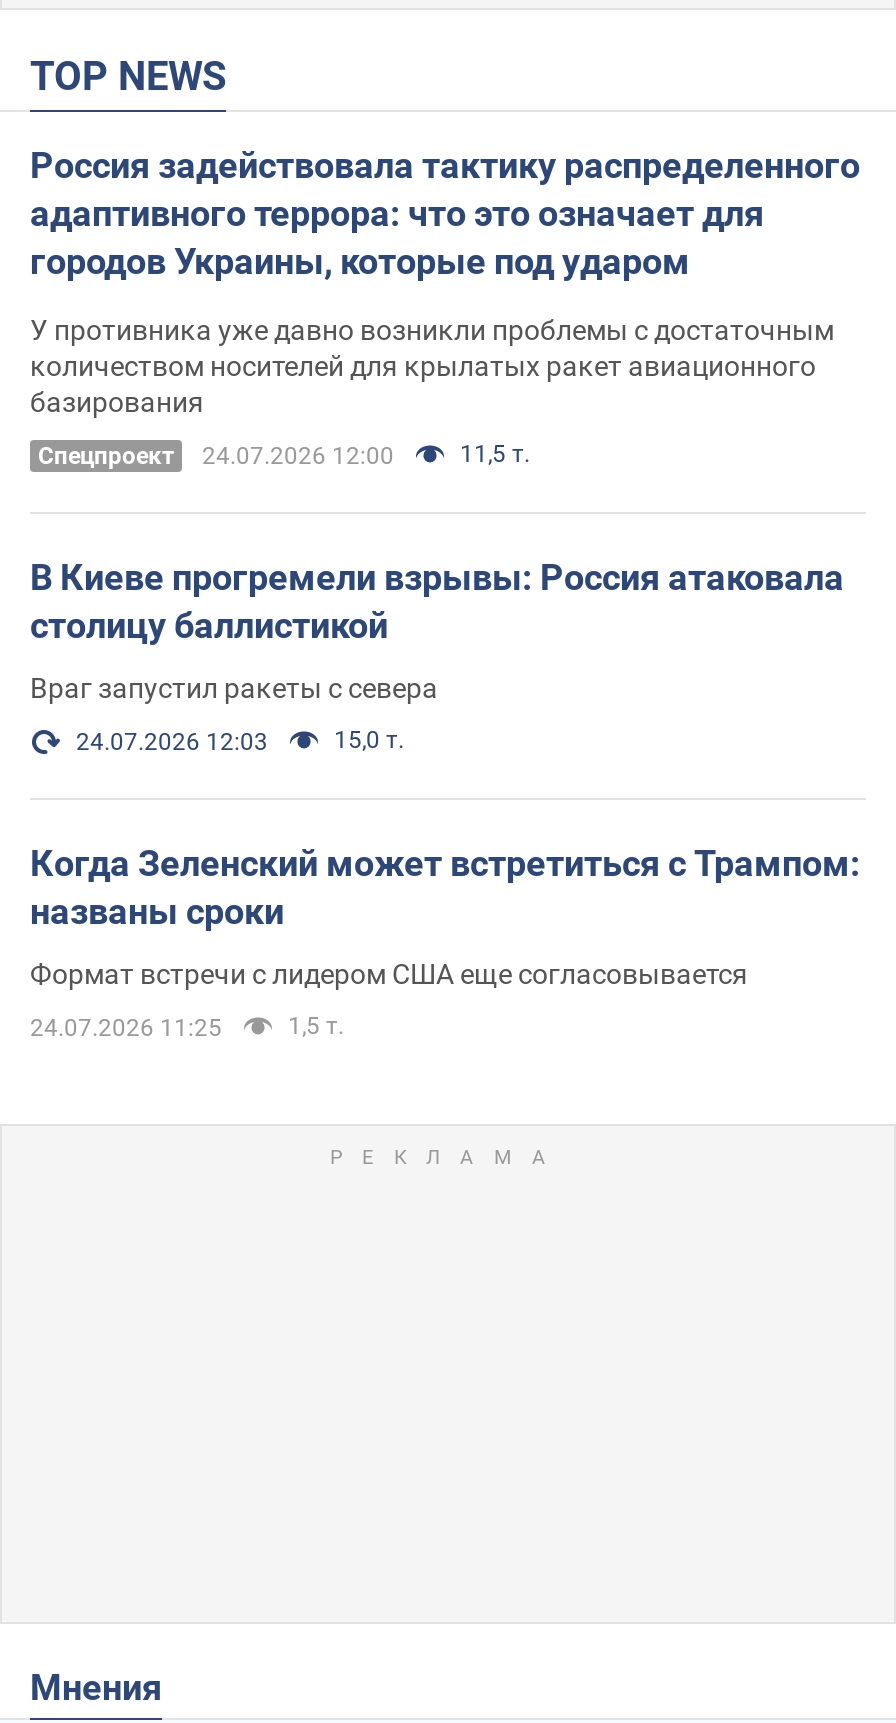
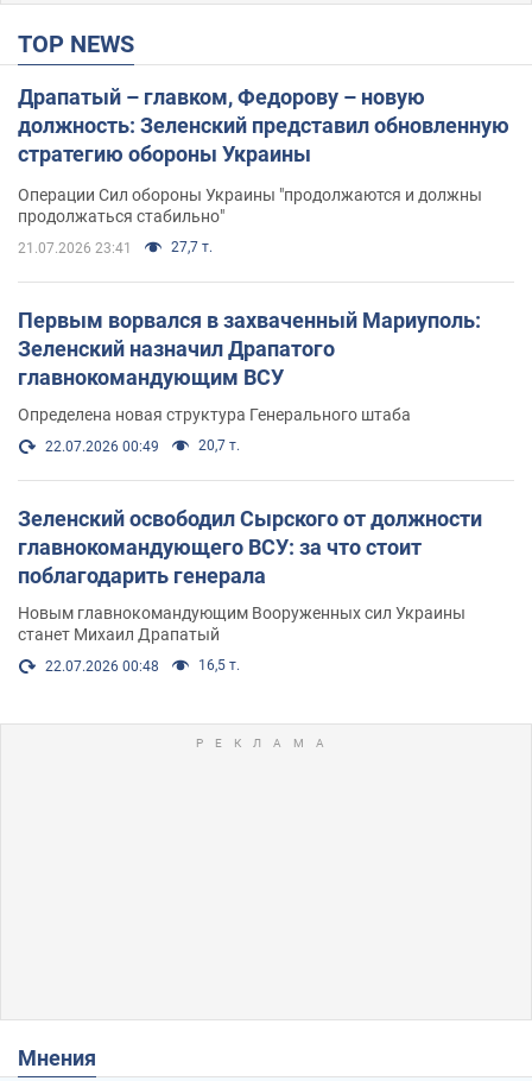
[30,143,860,281] Россия задействовала тактику распределенного | адаптивного террора: что это означает для | городов Украины, которые под ударом -> [18,84,509,166] Драпатый – главком, Федорову – новую | должность: Зеленский представил обновленную | стратегию обороны Украины
[30,313,834,417] У противника уже давно возникли проблемы с достаточным | количеством носителей для крылатых ракет авиационного | базирования -> [18,185,482,225] Операции Сил обороны Украины "продолжаются и должны | продолжаться стабильно"
[38,439,530,469] Спецпроект | 24.07.2026 12:00 | 11,5 т. -> [18,238,213,256] 21.07.2026 23:41 | 27,7 т.
[30,555,844,645] В Киеве прогремели взрывы: Россия атаковала | столицу баллистикой -> [18,307,481,389] Первым ворвался в захваченный Мариуполь: | Зеленский назначил Драпатого | главнокомандующим ВСУ
[30,671,438,703] Враг запустил ракеты с севера -> [18,405,411,424] Определена новая структура Генерального штаба
[76,725,404,755] 24.07.2026 12:03 | 15,0 т. -> [45,437,240,455] 22.07.2026 00:49 | 20,7 т.
[30,841,860,931] Когда Зеленский может встретиться с Трампом: | названы сроки -> [18,506,482,588] Зеленский освободил Сырского от должности | главнокомандующего ВСУ: за что стоит | поблагодарить генерала
[30,957,748,989] Формат встречи с лидером США еще согласовывается -> [18,603,465,643] Новым главнокомандующим Вооруженных сил Украины | станет Михаил Драпатый
[30,1011,344,1041] 24.07.2026 11:25 | 1,5 т. -> [45,657,240,674] 22.07.2026 00:48 | 16,5 т.

